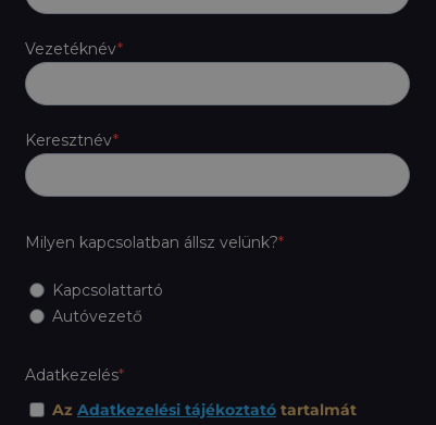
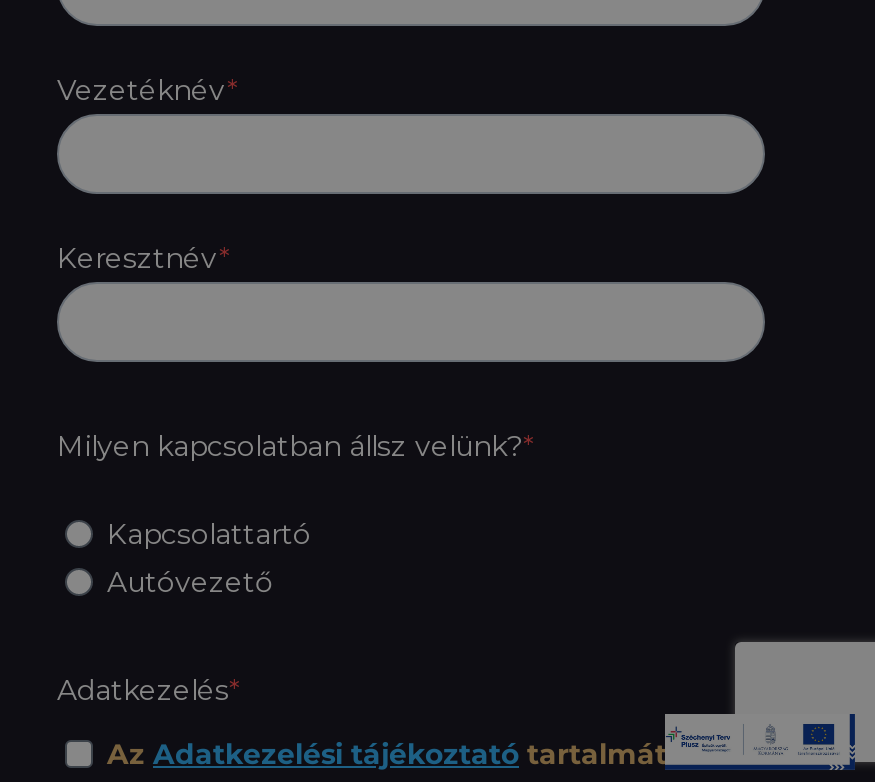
none -> [663,638,869,772] [image]

